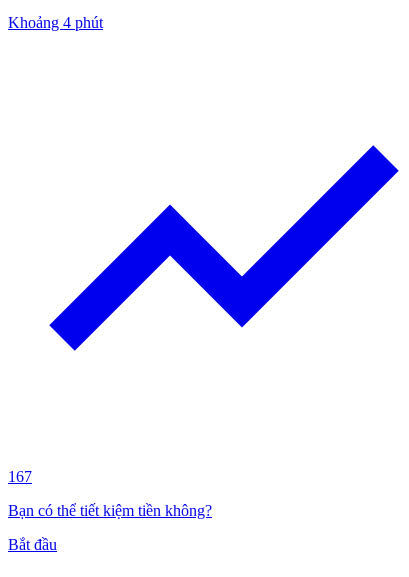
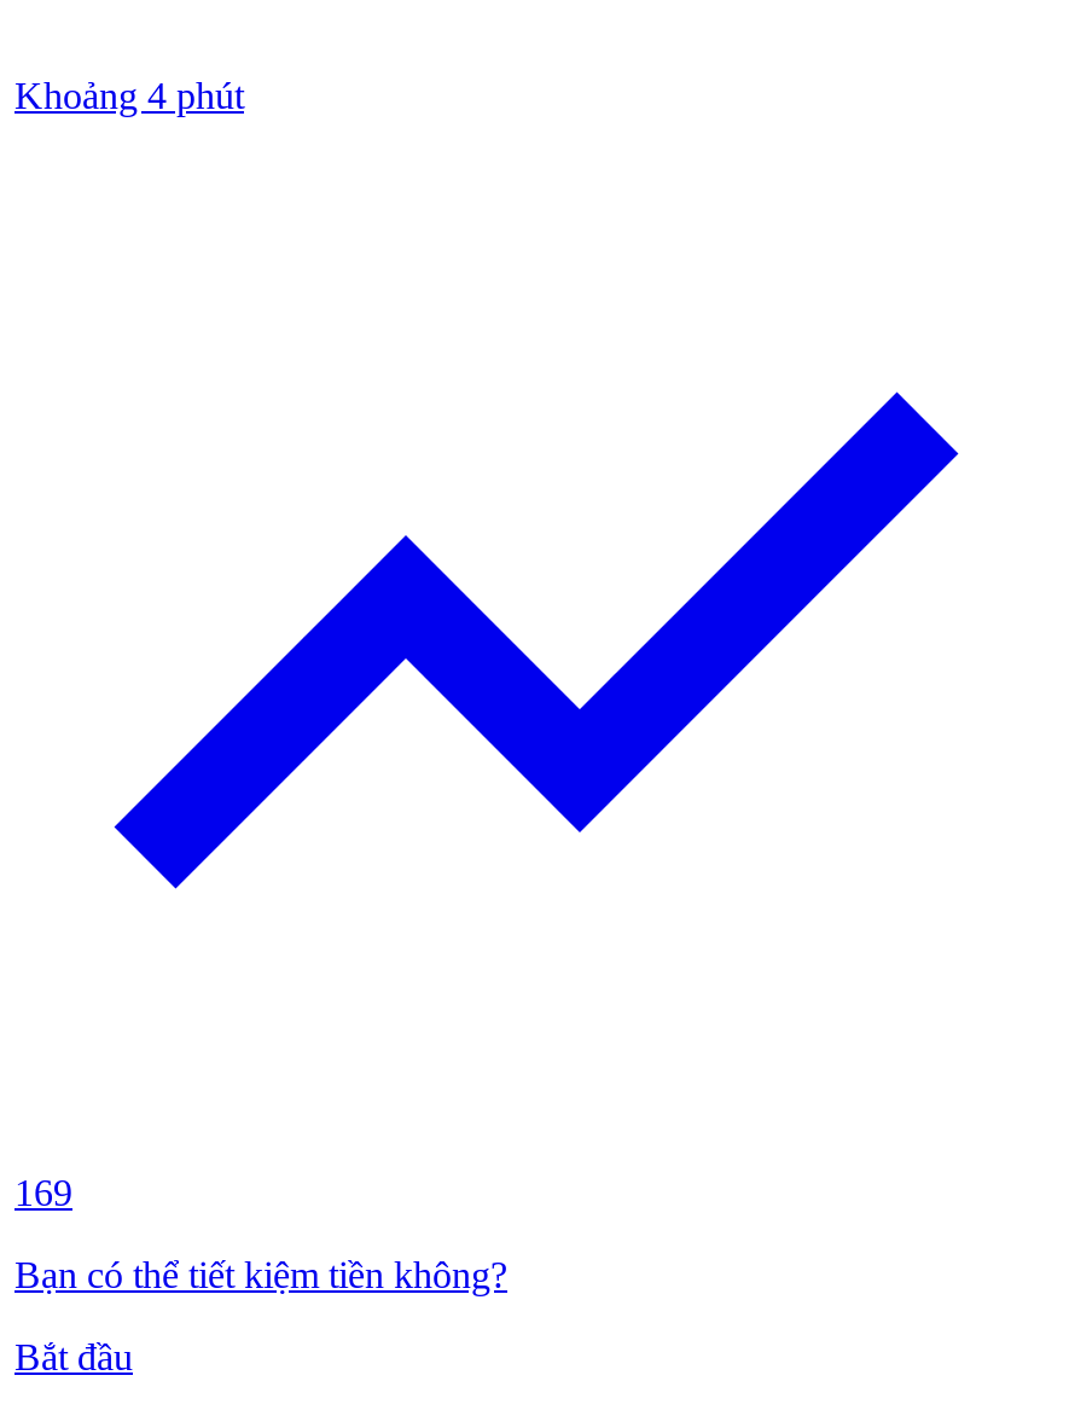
[8,468,32,485] 167 -> [14,1173,72,1214] 169

